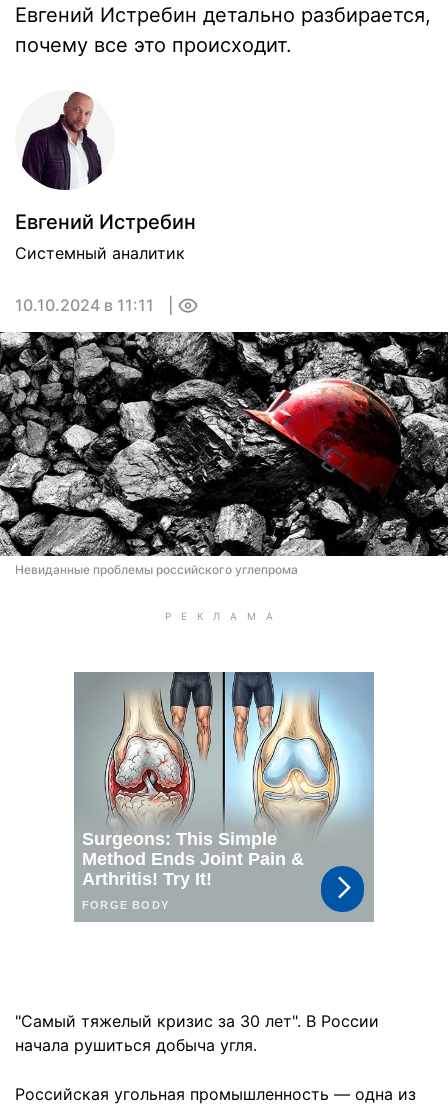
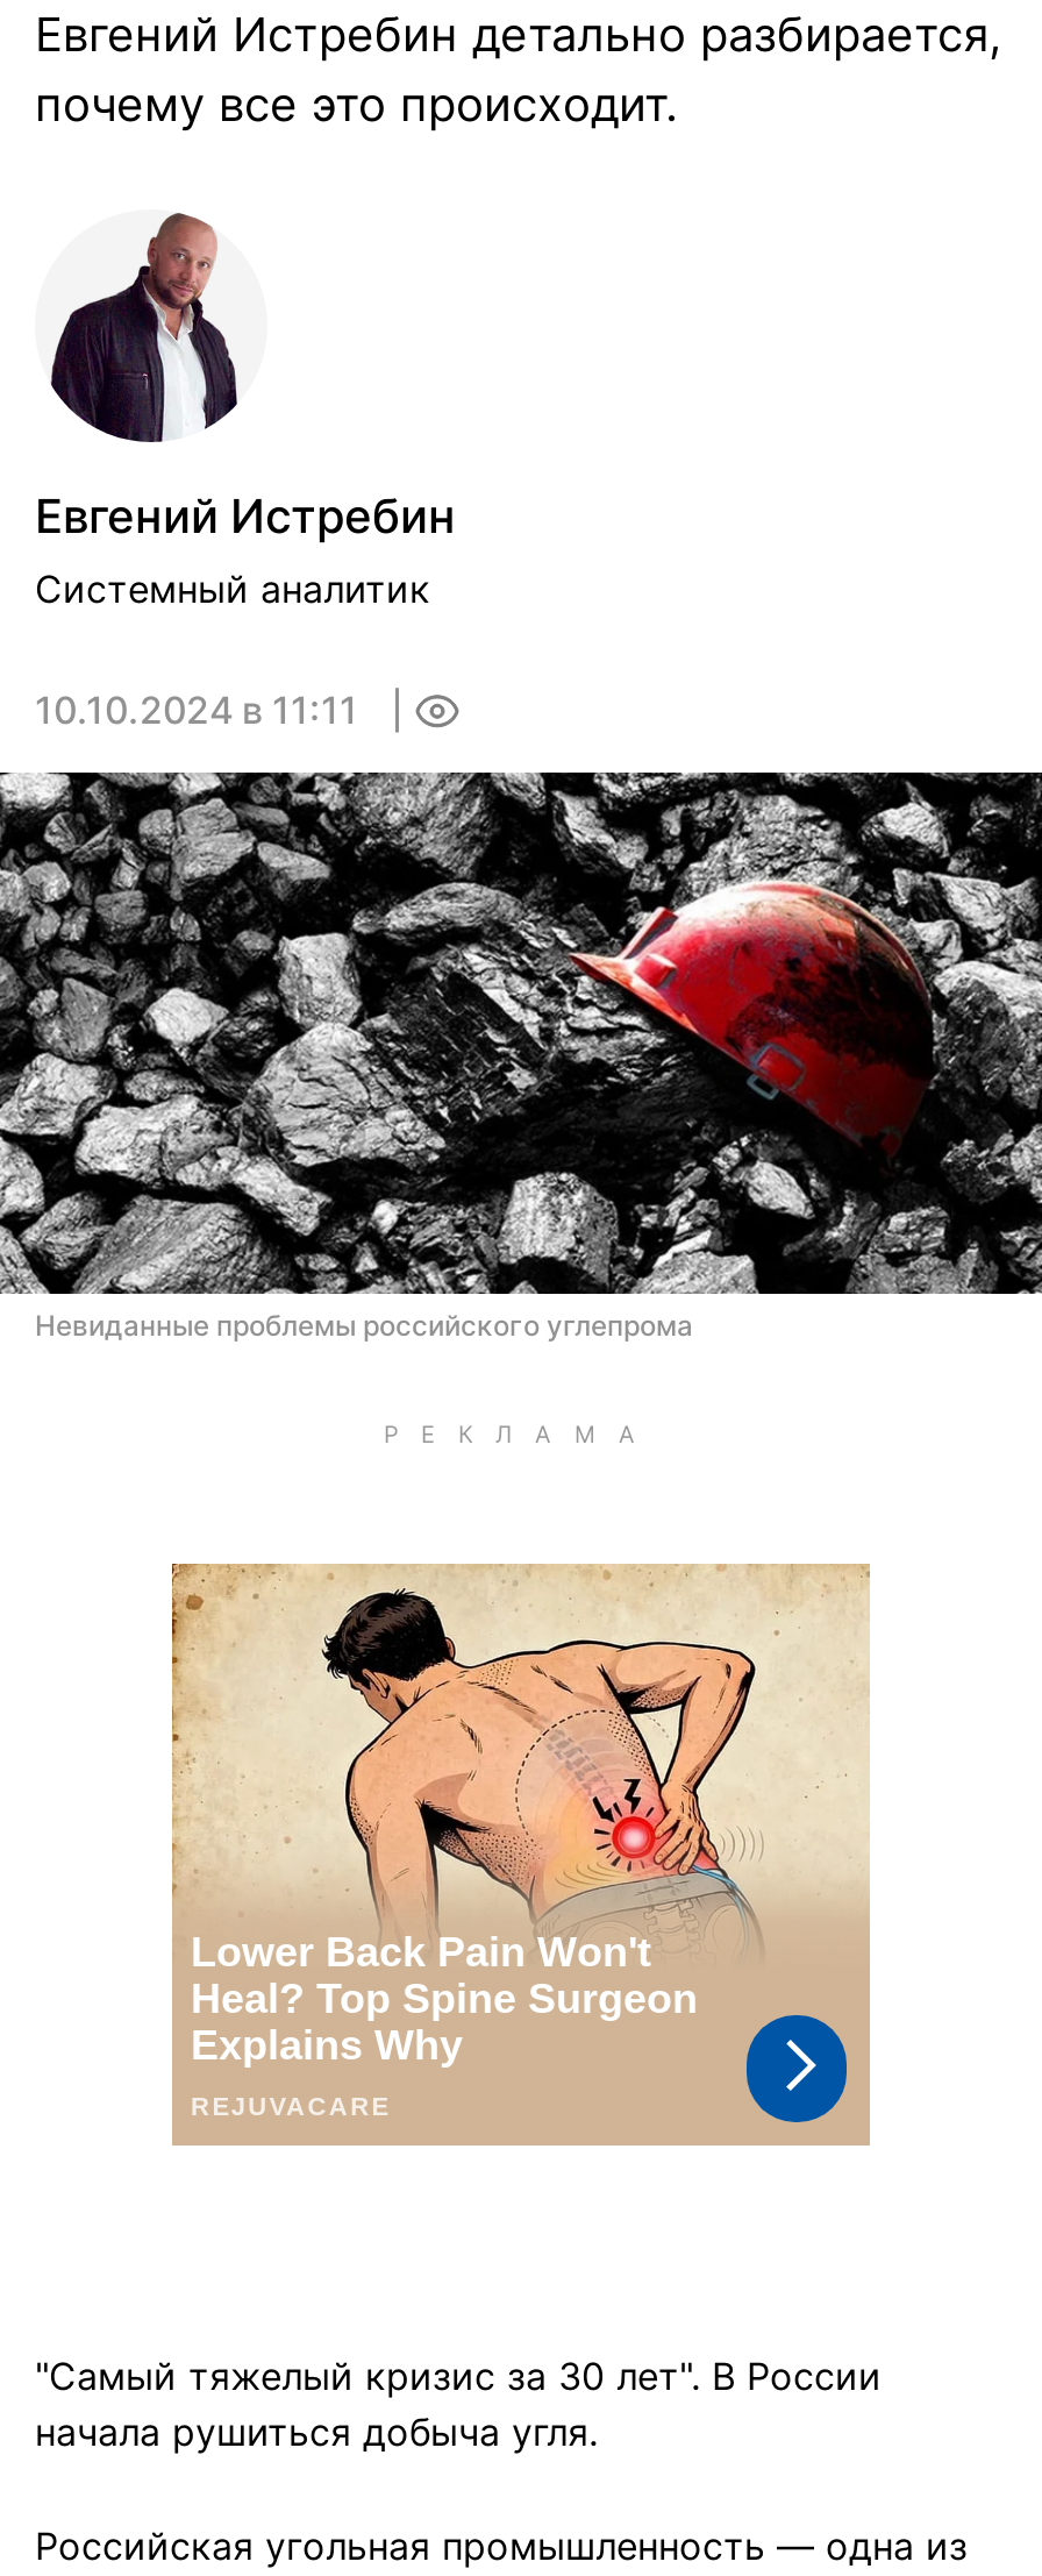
[74,671,375,922] [image] -> [170,1564,870,2146] [image]

